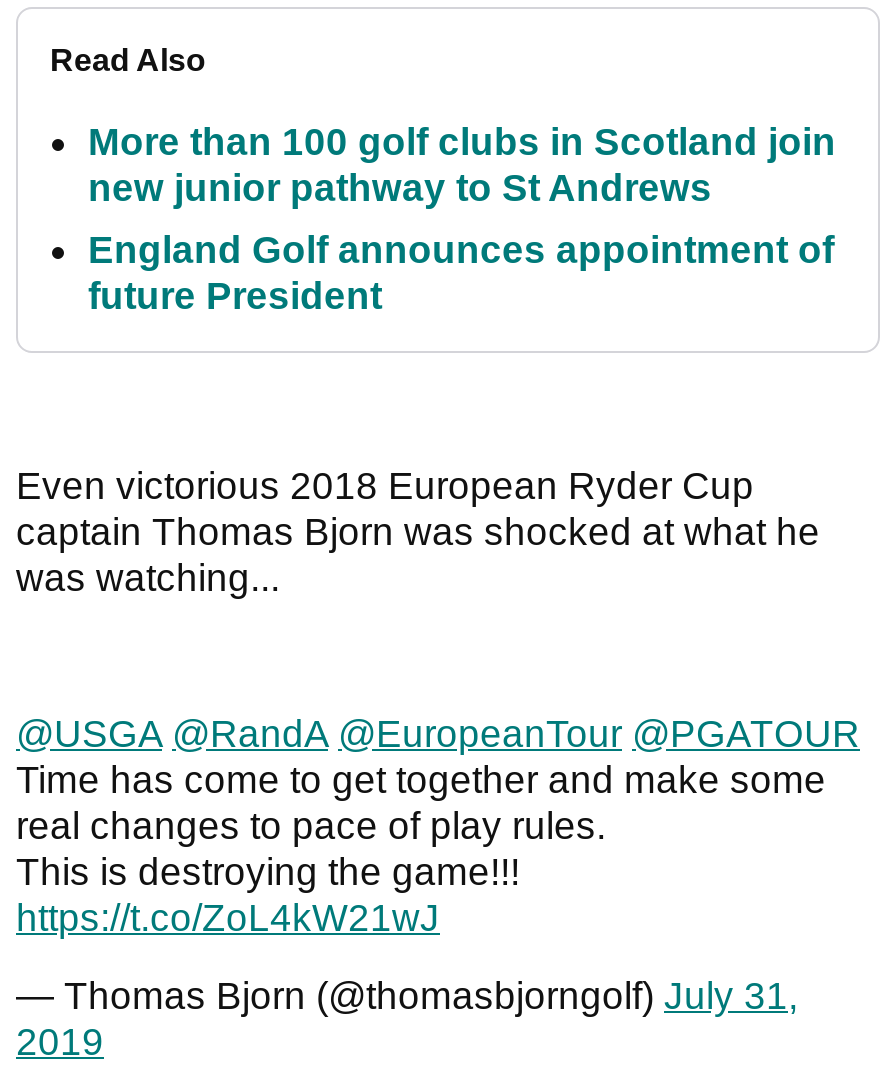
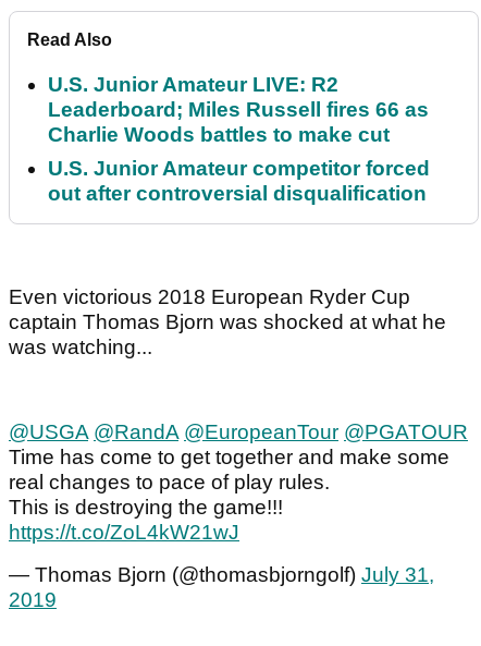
[88,121,836,209] More than 100 golf clubs in Scotland join | new junior pathway to St Andrews -> [48,73,429,146] U.S. Junior Amateur LIVE: R2 | Leaderboard; Miles Russell fires 66 as | Charlie Woods battles to make cut
[88,229,834,317] England Golf announces appointment of | future President -> [48,157,430,205] U.S. Junior Amateur competitor forced | out after controversial disqualification

